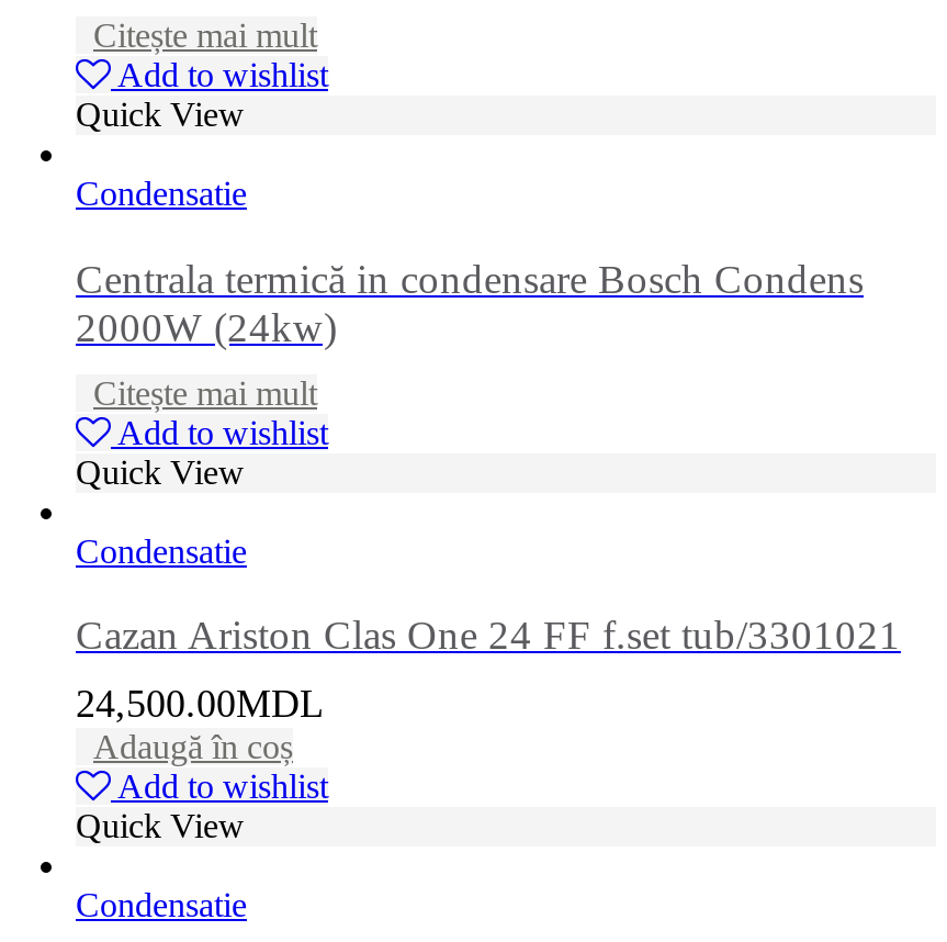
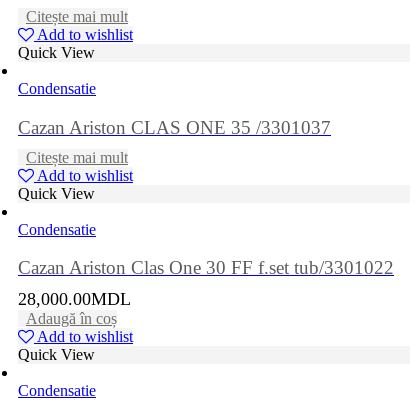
[76,255,864,349] Centrala termică in condensare Bosch Condens | 2000W (24kw) -> [18,116,331,137] Cazan Ariston CLAS ONE 35 /3301037
[76,612,901,658] Cazan Ariston Clas One 24 FF f.set tub/3301021 -> [18,257,394,278] Cazan Ariston Clas One 30 FF f.set tub/3301022
[76,682,324,726] 24,500.00MDL -> [18,289,131,309] 28,000.00MDL

